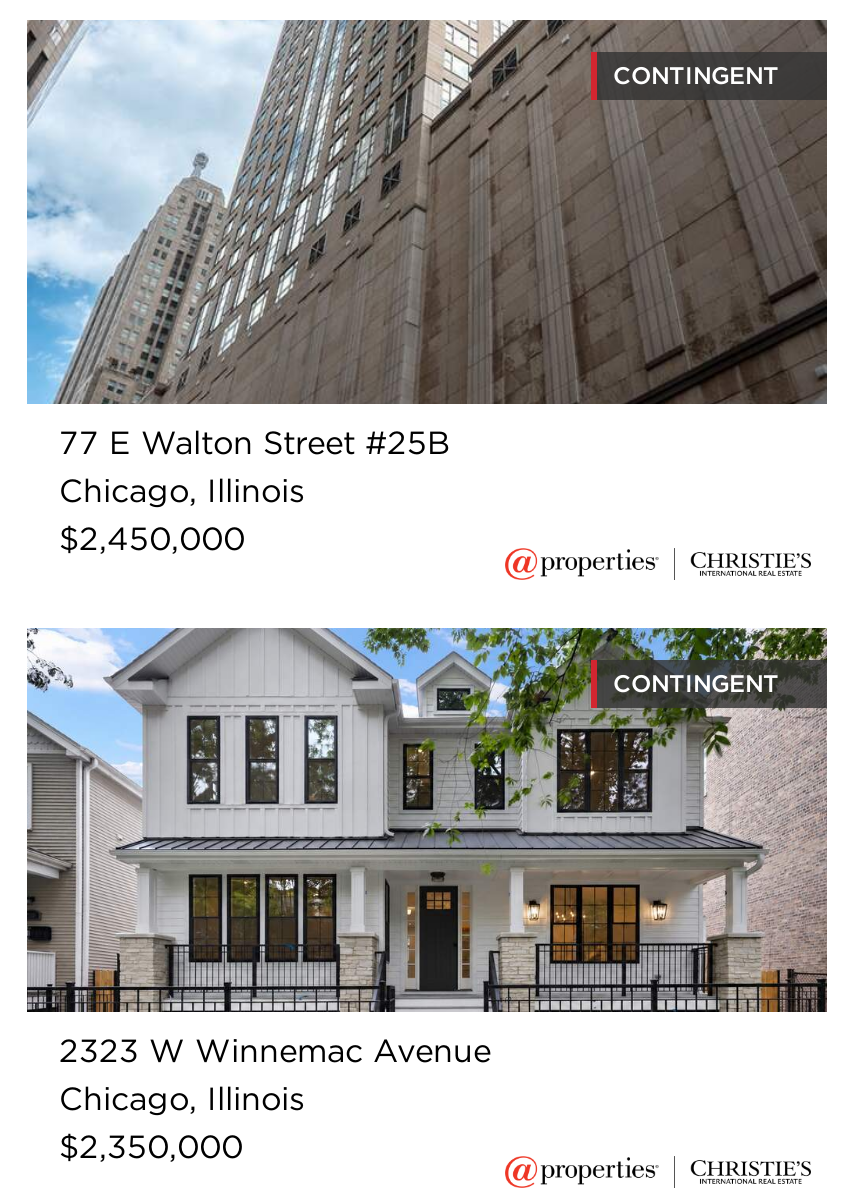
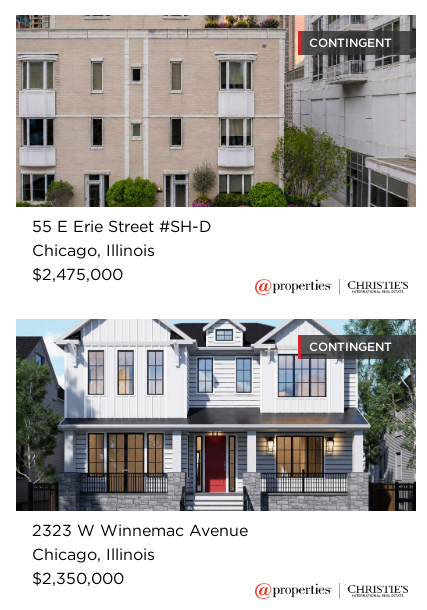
[25,18,829,462] [image] | 77 E Walton Street #25B -> [15,14,417,236] [image] | 55 E Erie Street #SH-D
[59,520,245,558] $2,450,000 -> [32,265,123,284] $2,475,000
[25,626,829,1014] [image] -> [15,318,417,512] [image]

